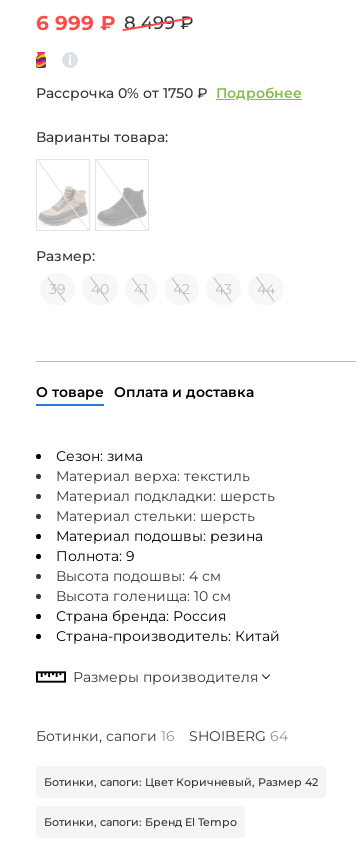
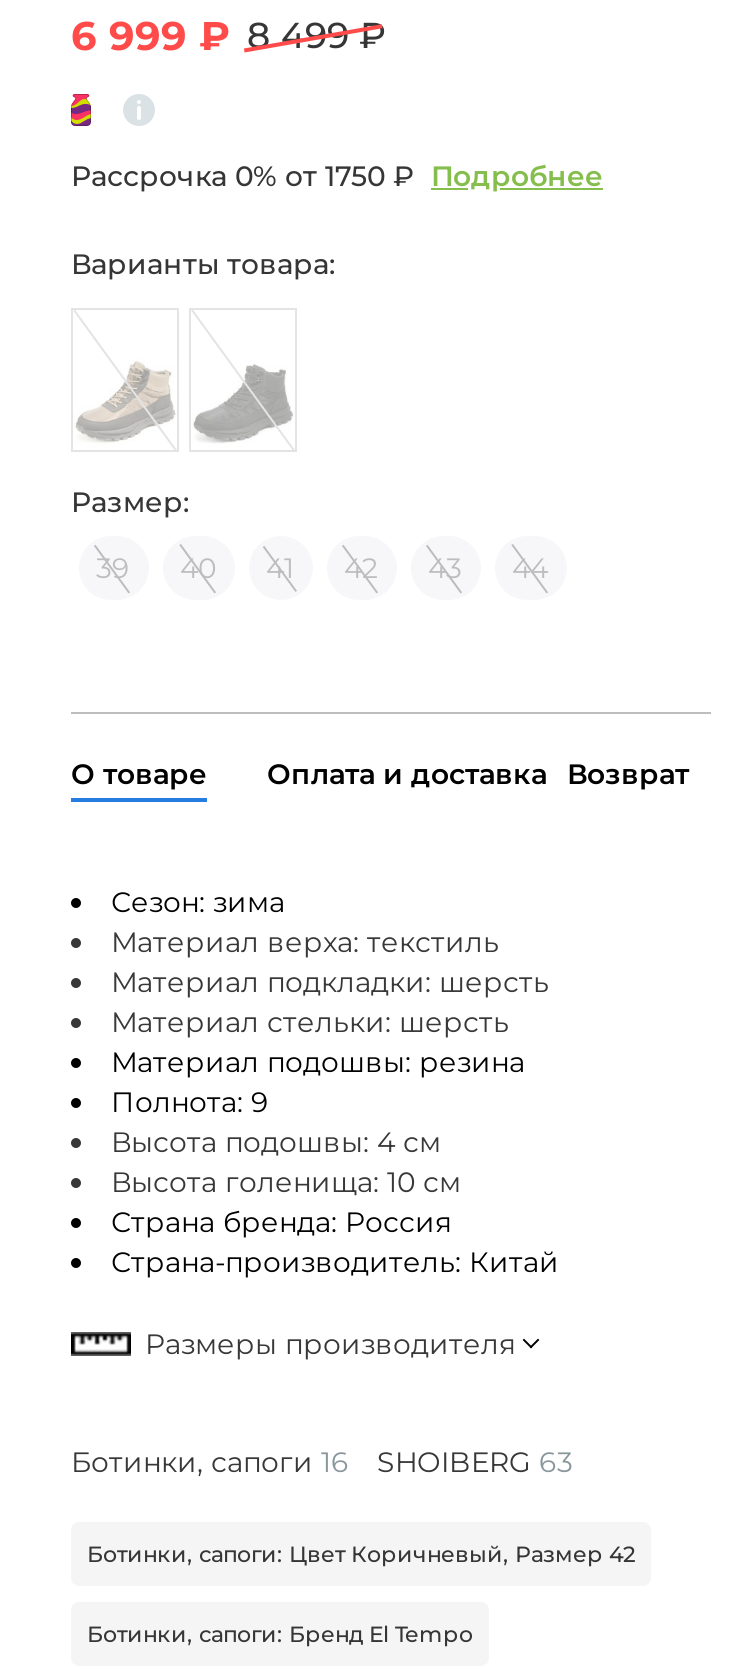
[36,383,254,401] О товаре Оплата и доставка -> [71,755,689,791] О товаре | Оплата и доставка Возврат
[36,727,288,745] Ботинки, сапоги 16 SHOIBERG 64 -> [71,1443,573,1479] Ботинки, сапоги 16 SHOIBERG 63

